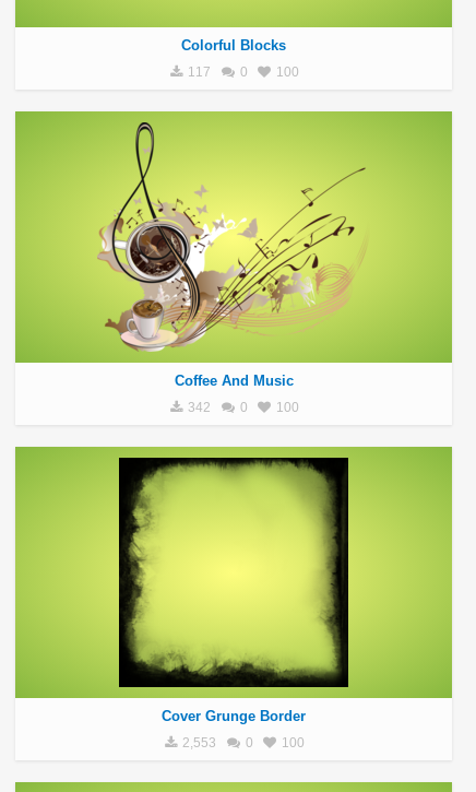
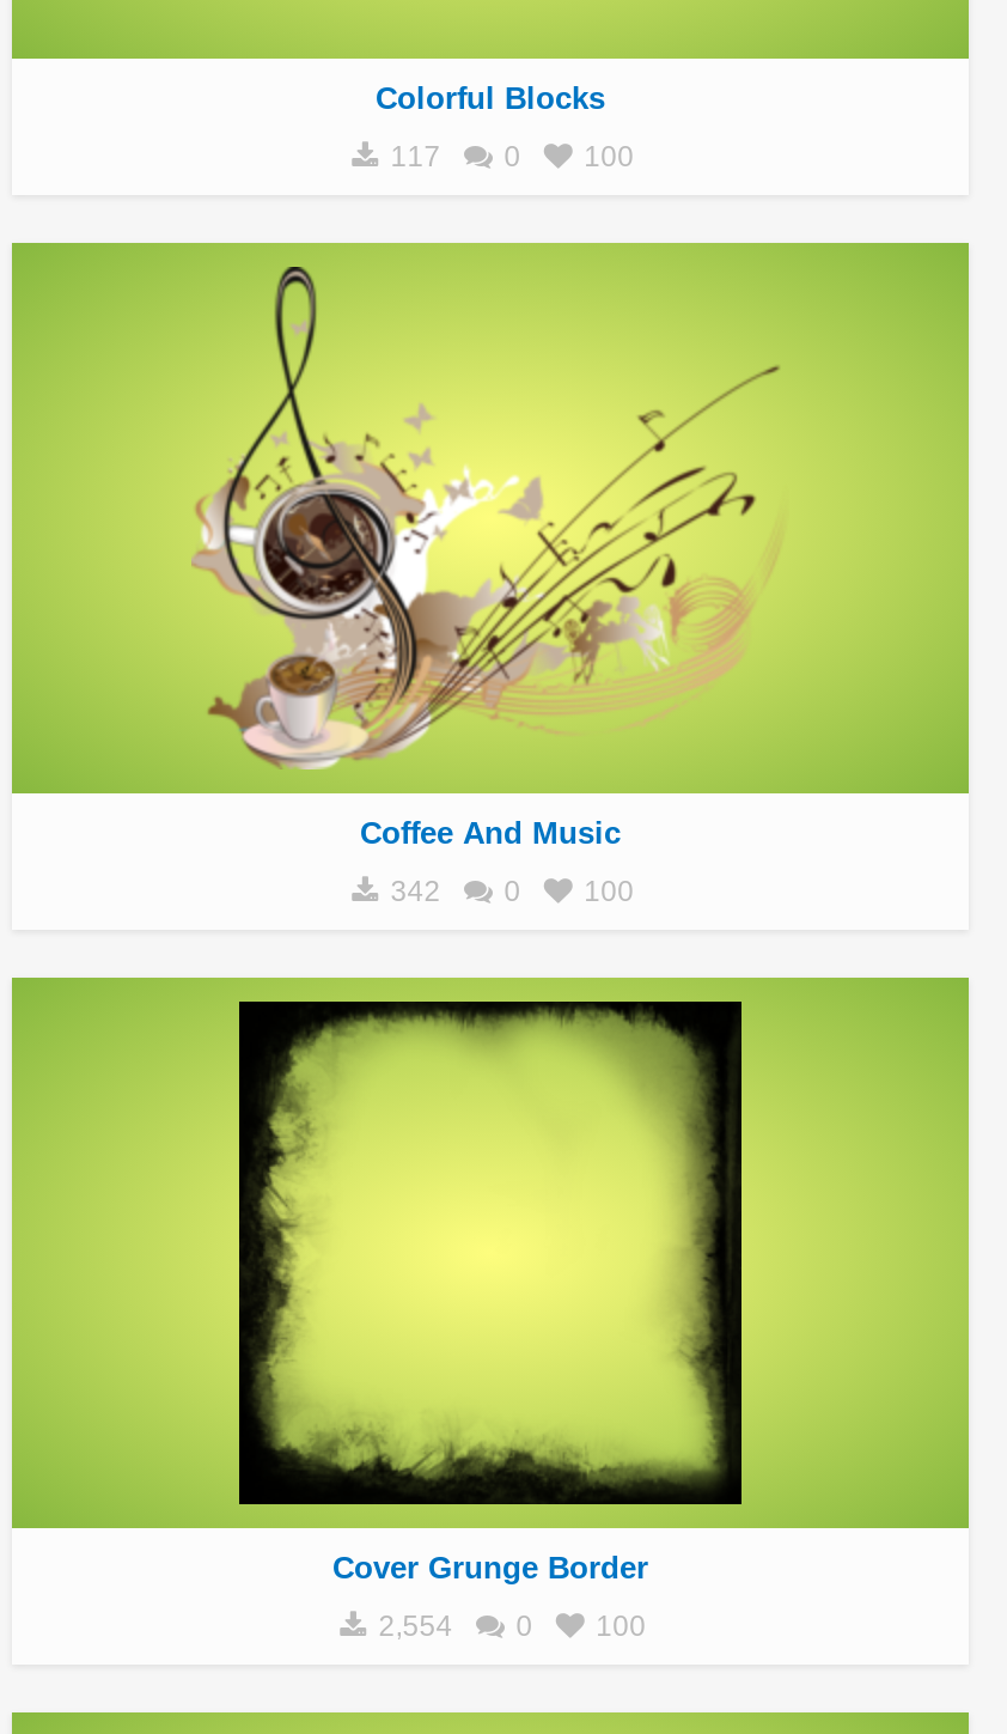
[179,736,305,751] 2,553 0 100 -> [371,1610,646,1644] 2,554 0 100

